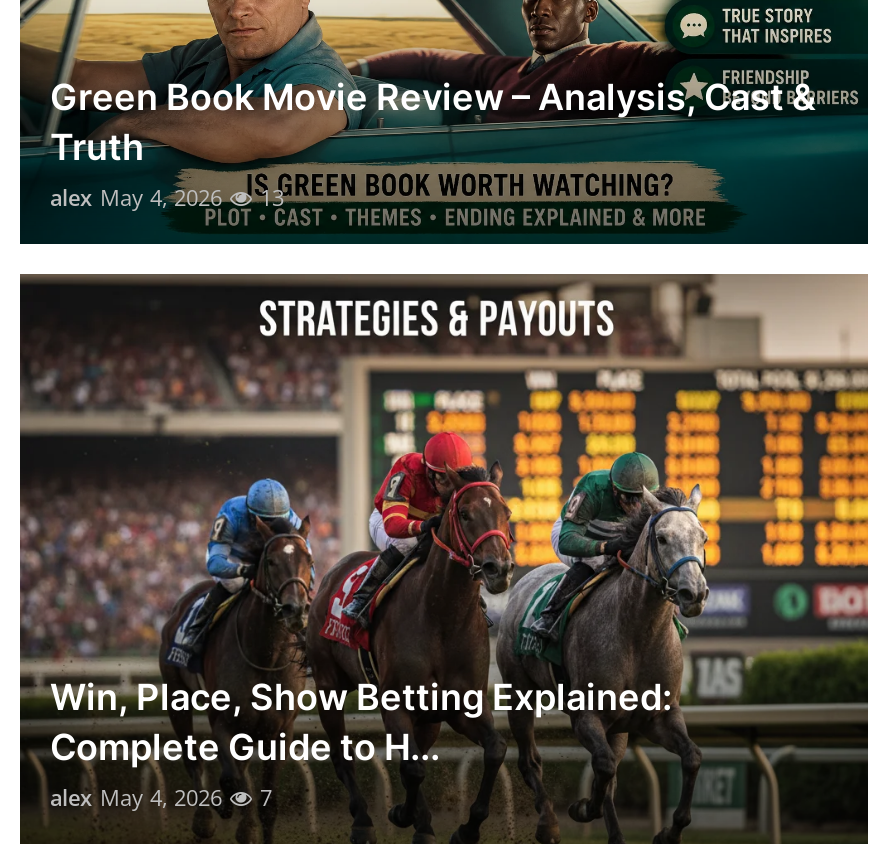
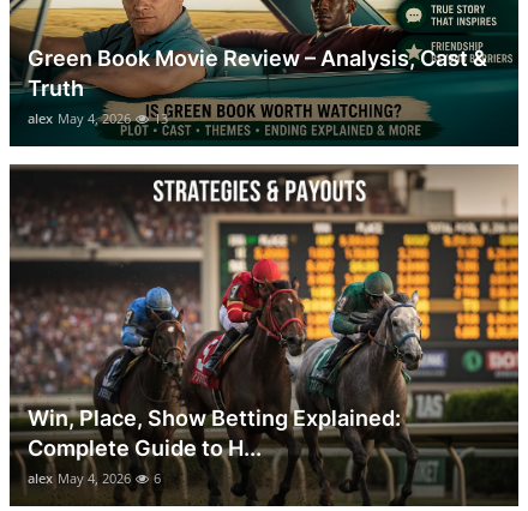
[50,782,272,812] alex May 4, 2026 7 -> [28,469,161,487] alex May 4, 2026 6

